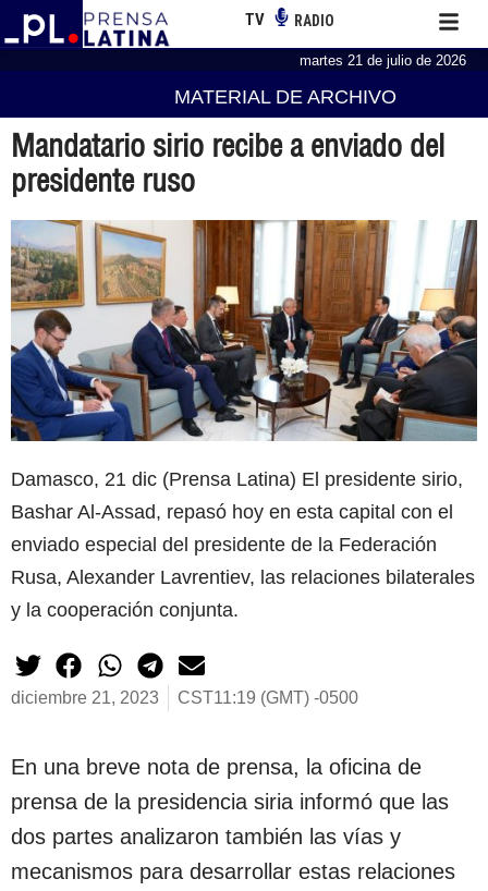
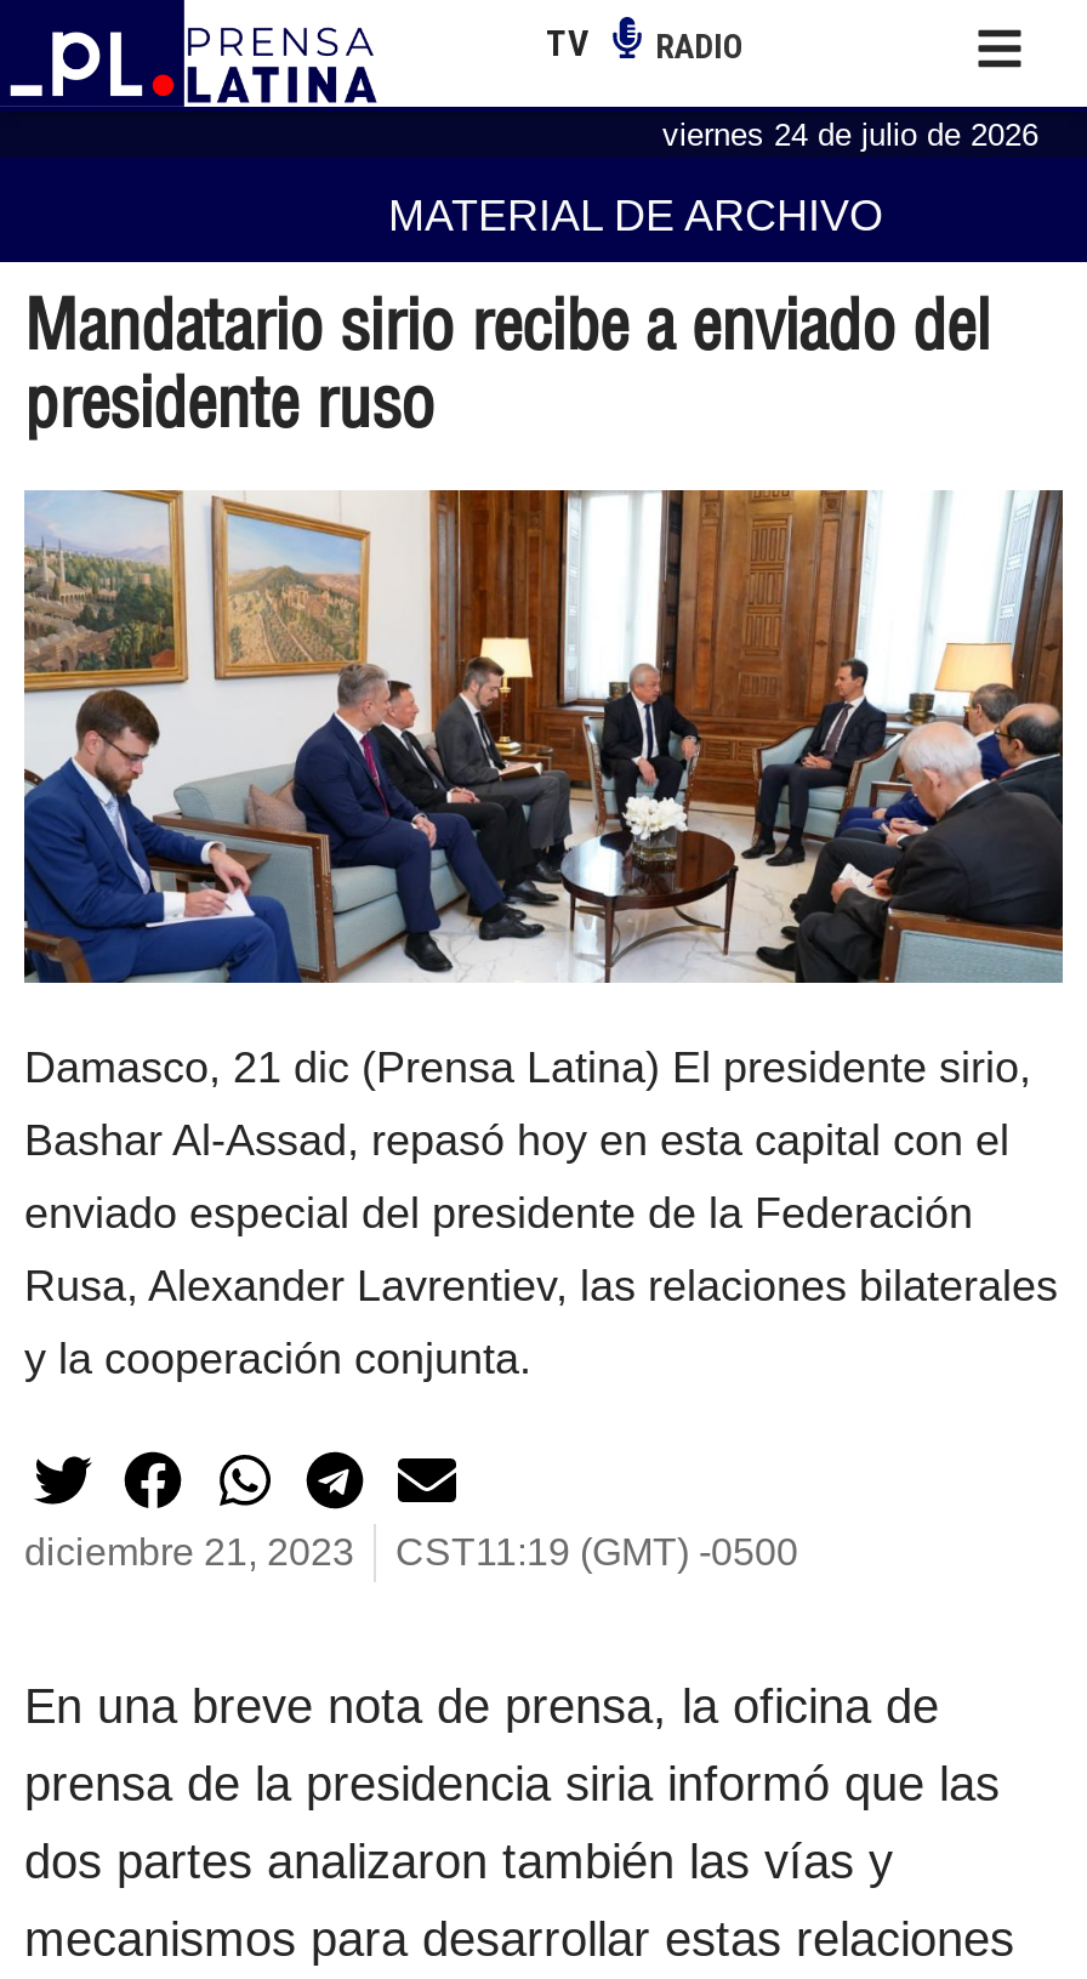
[300,52,466,68] martes 21 de julio de 2026 -> [662,115,1038,152] viernes 24 de julio de 2026

